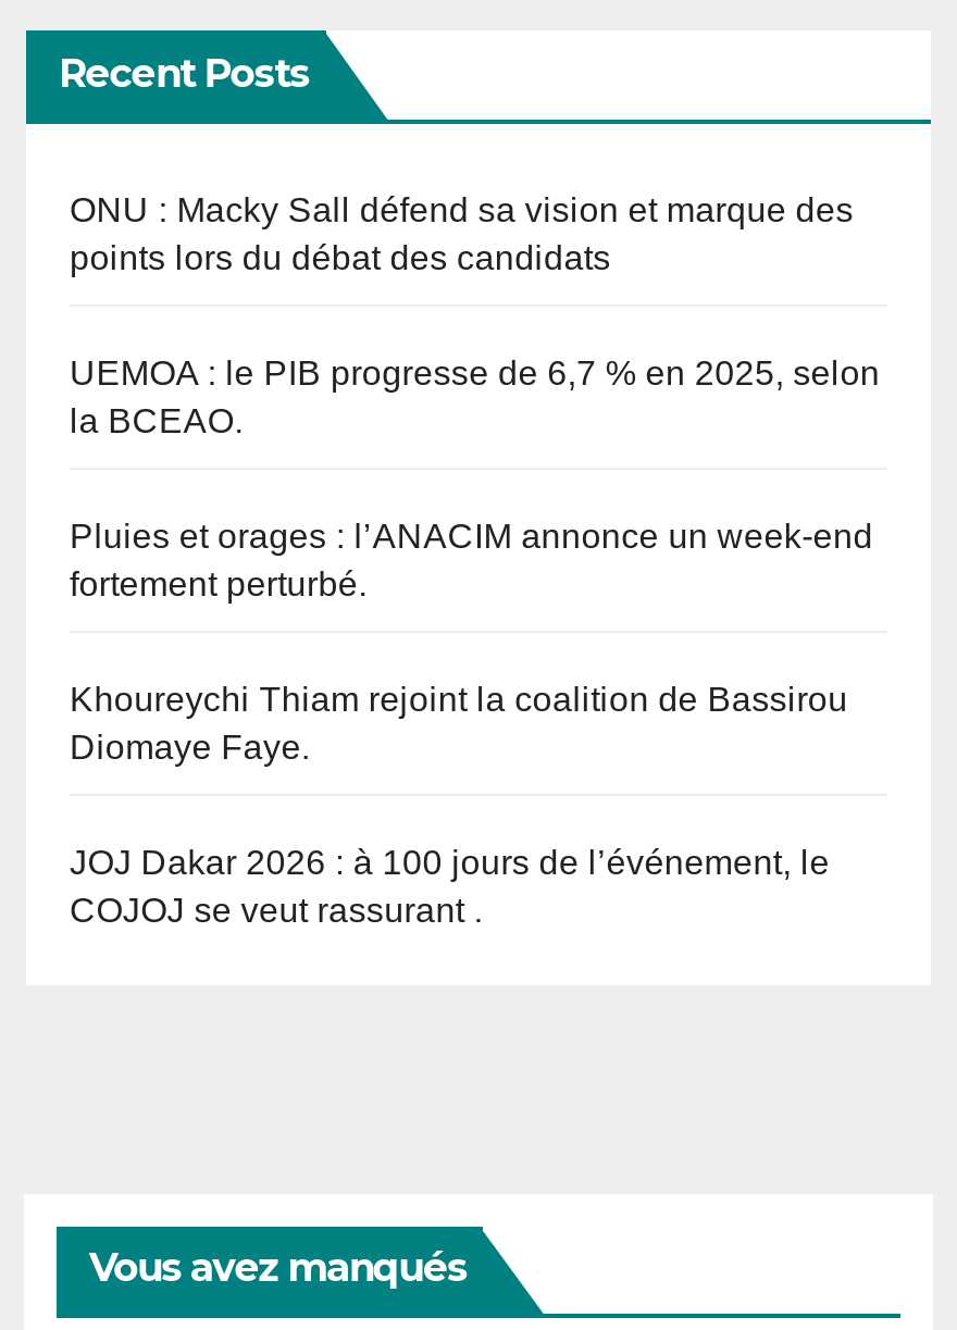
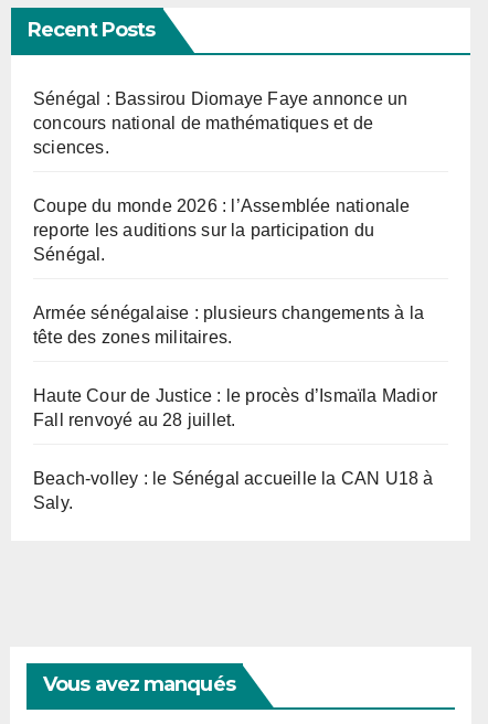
[70,192,853,277] ONU : Macky Sall défend sa vision et marque des | points lors du débat des candidats -> [33,90,408,157] Sénégal : Bassirou Diomaye Faye annonce un | concours national de mathématiques et de | sciences.
[70,355,880,440] UEMOA : le PIB progresse de 6,7 % en 2025, selon | la BCEAO. -> [33,197,410,264] Coupe du monde 2026 : l’Assemblée nationale | reporte les auditions sur la participation du | Sénégal.
[70,519,873,603] Pluies et orages : l’ANACIM annonce un week-end | fortement perturbé. -> [33,304,424,347] Armée sénégalaise : plusieurs changements à la | tête des zones militaires.
[70,682,848,766] Khoureychi Thiam rejoint la coalition de Bassirou | Diomaye Faye. -> [33,387,437,430] Haute Cour de Justice : le procès d’Ismaïla Madior | Fall renvoyé au 28 juillet.
[70,845,830,930] JOJ Dakar 2026 : à 100 jours de l’événement, le | COJOJ se veut rassurant . -> [33,469,433,513] Beach-volley : le Sénégal accueille la CAN U18 à | Saly.

